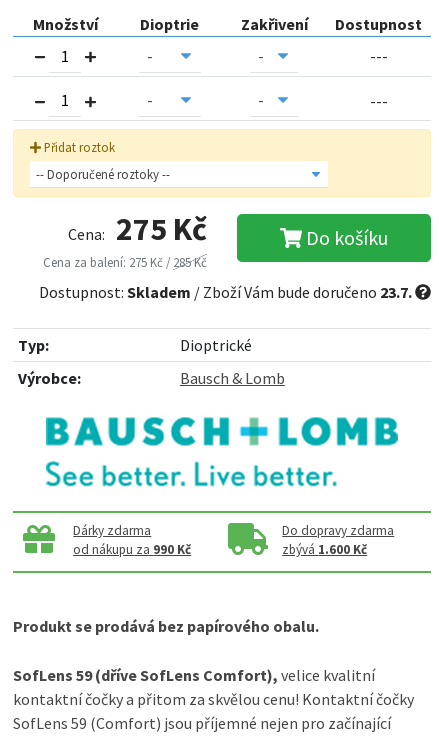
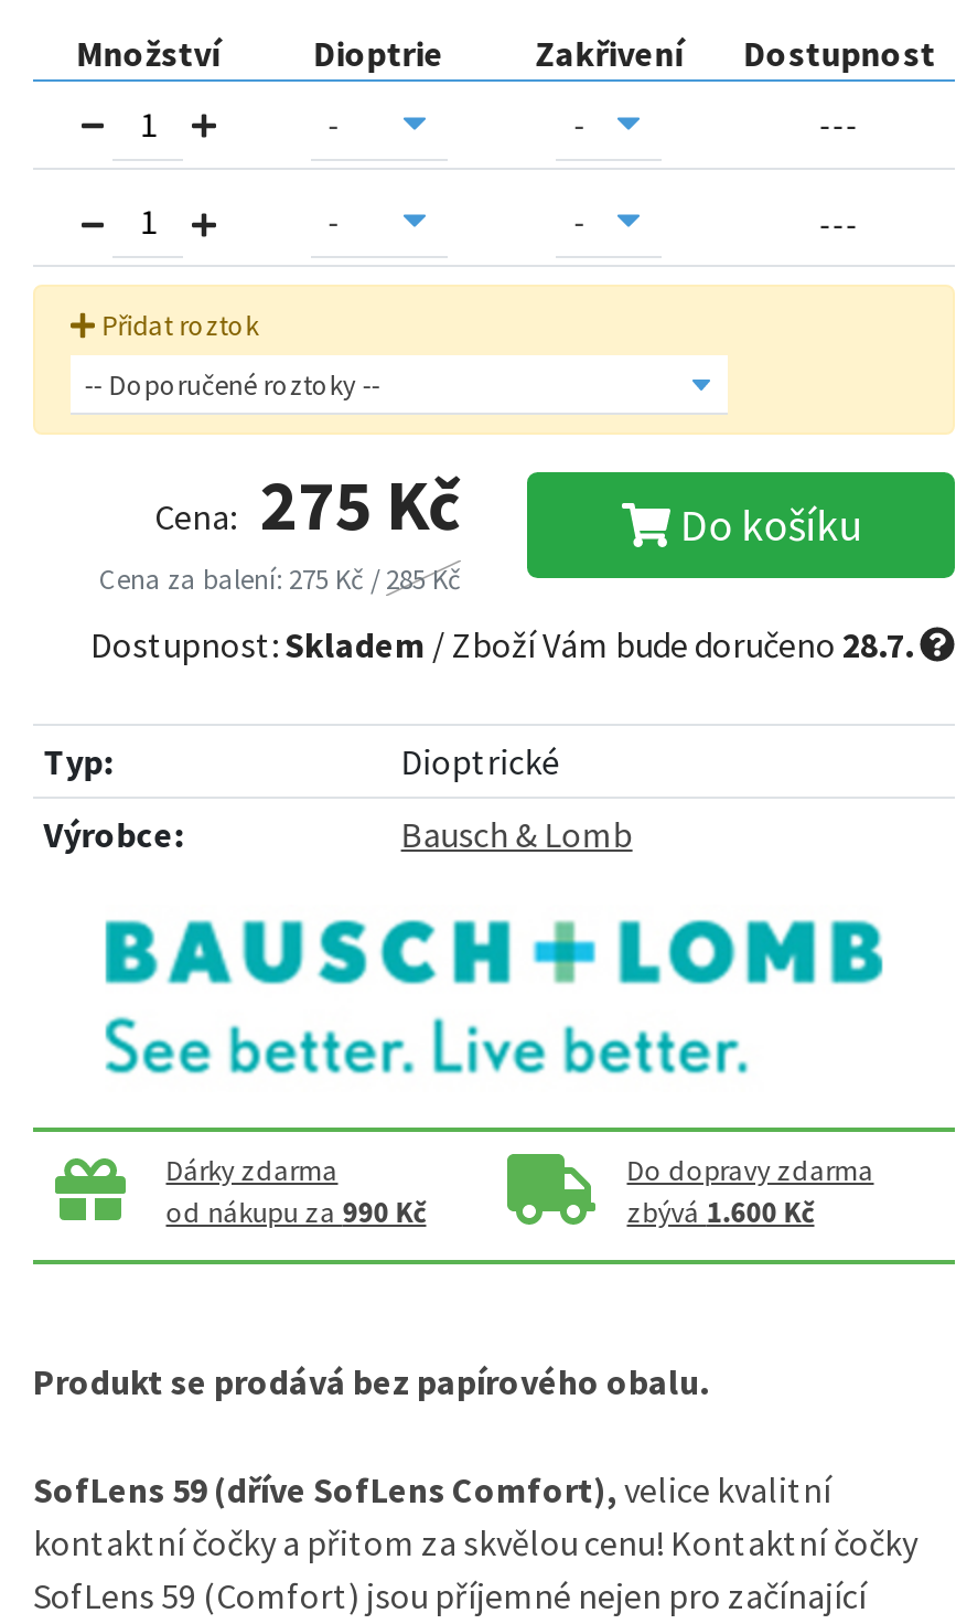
[39,282,412,302] Dostupnost: Skladem / Zboží Vám bude doručeno 23.7. -> [90,622,913,666] Dostupnost: Skladem / Zboží Vám bude doručeno 28.7.

